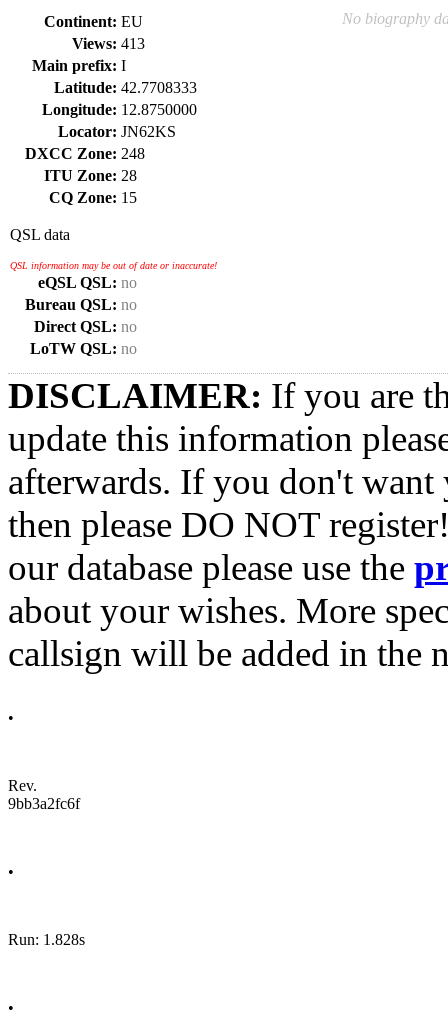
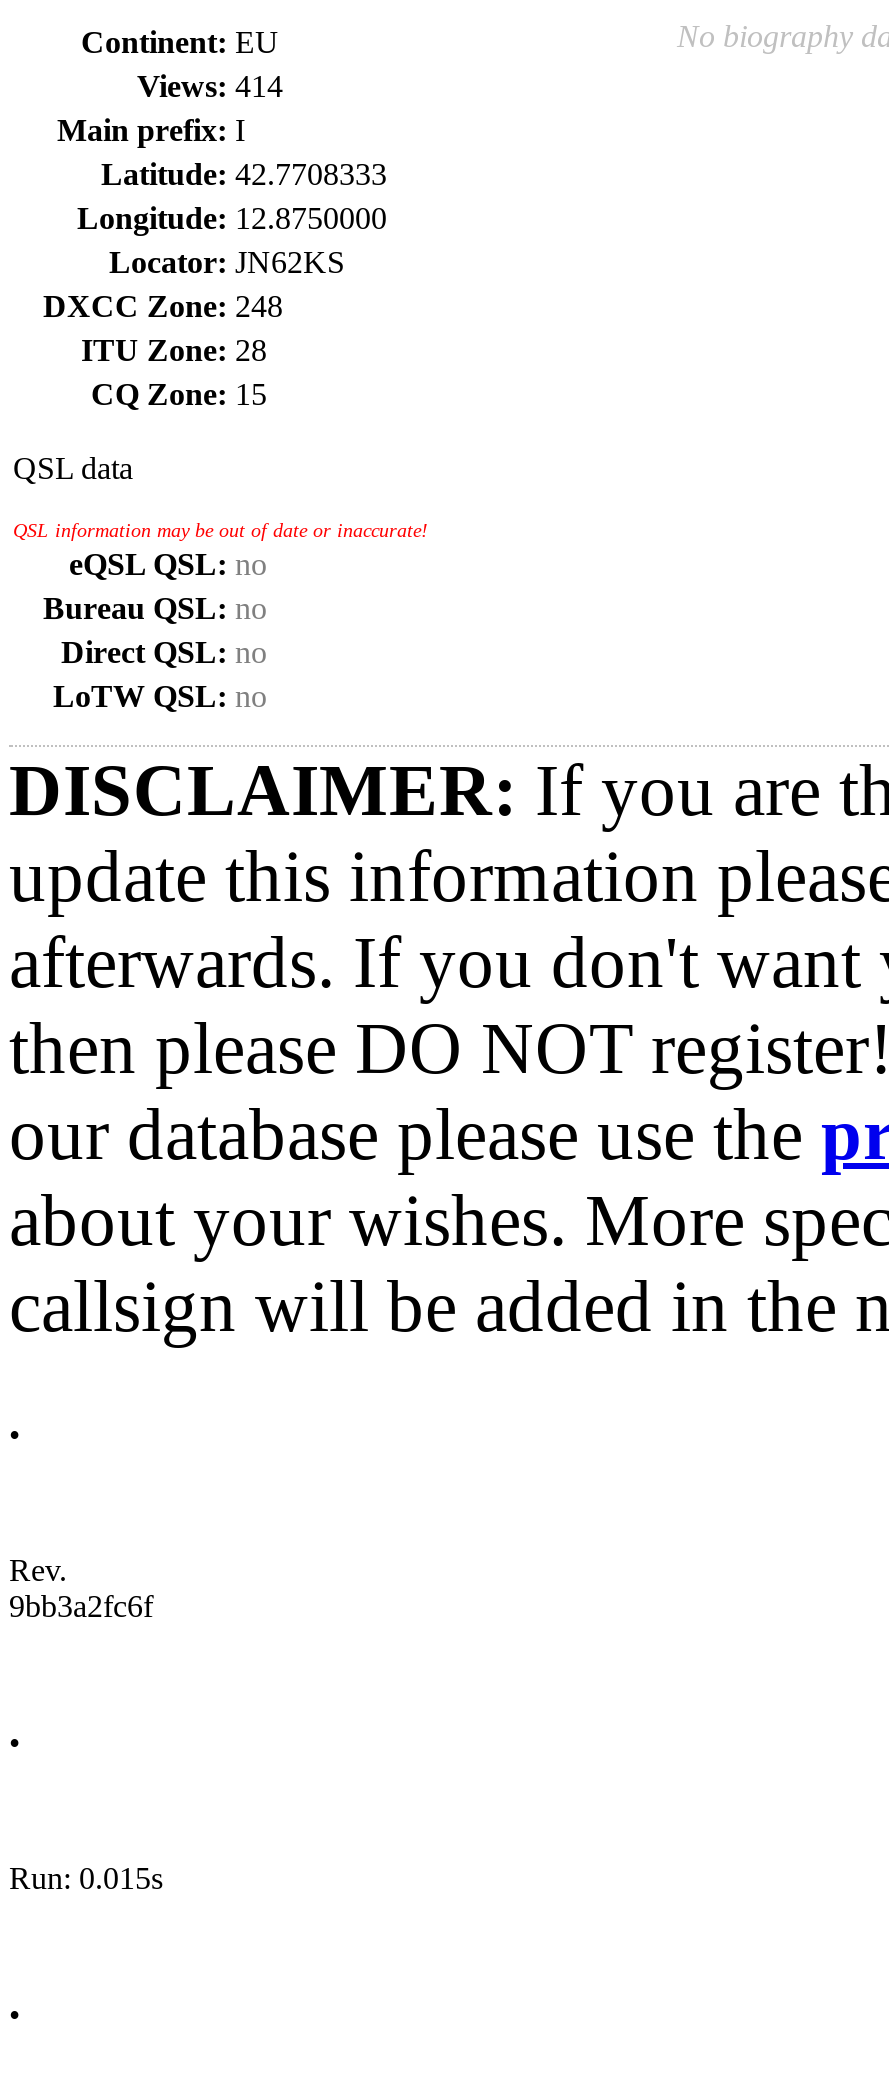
[72,35,145,52] Views: 413 -> [137,69,283,103] Views: 414
[8,931,85,948] Run: 1.828s -> [9,1861,163,1895] Run: 0.015s

